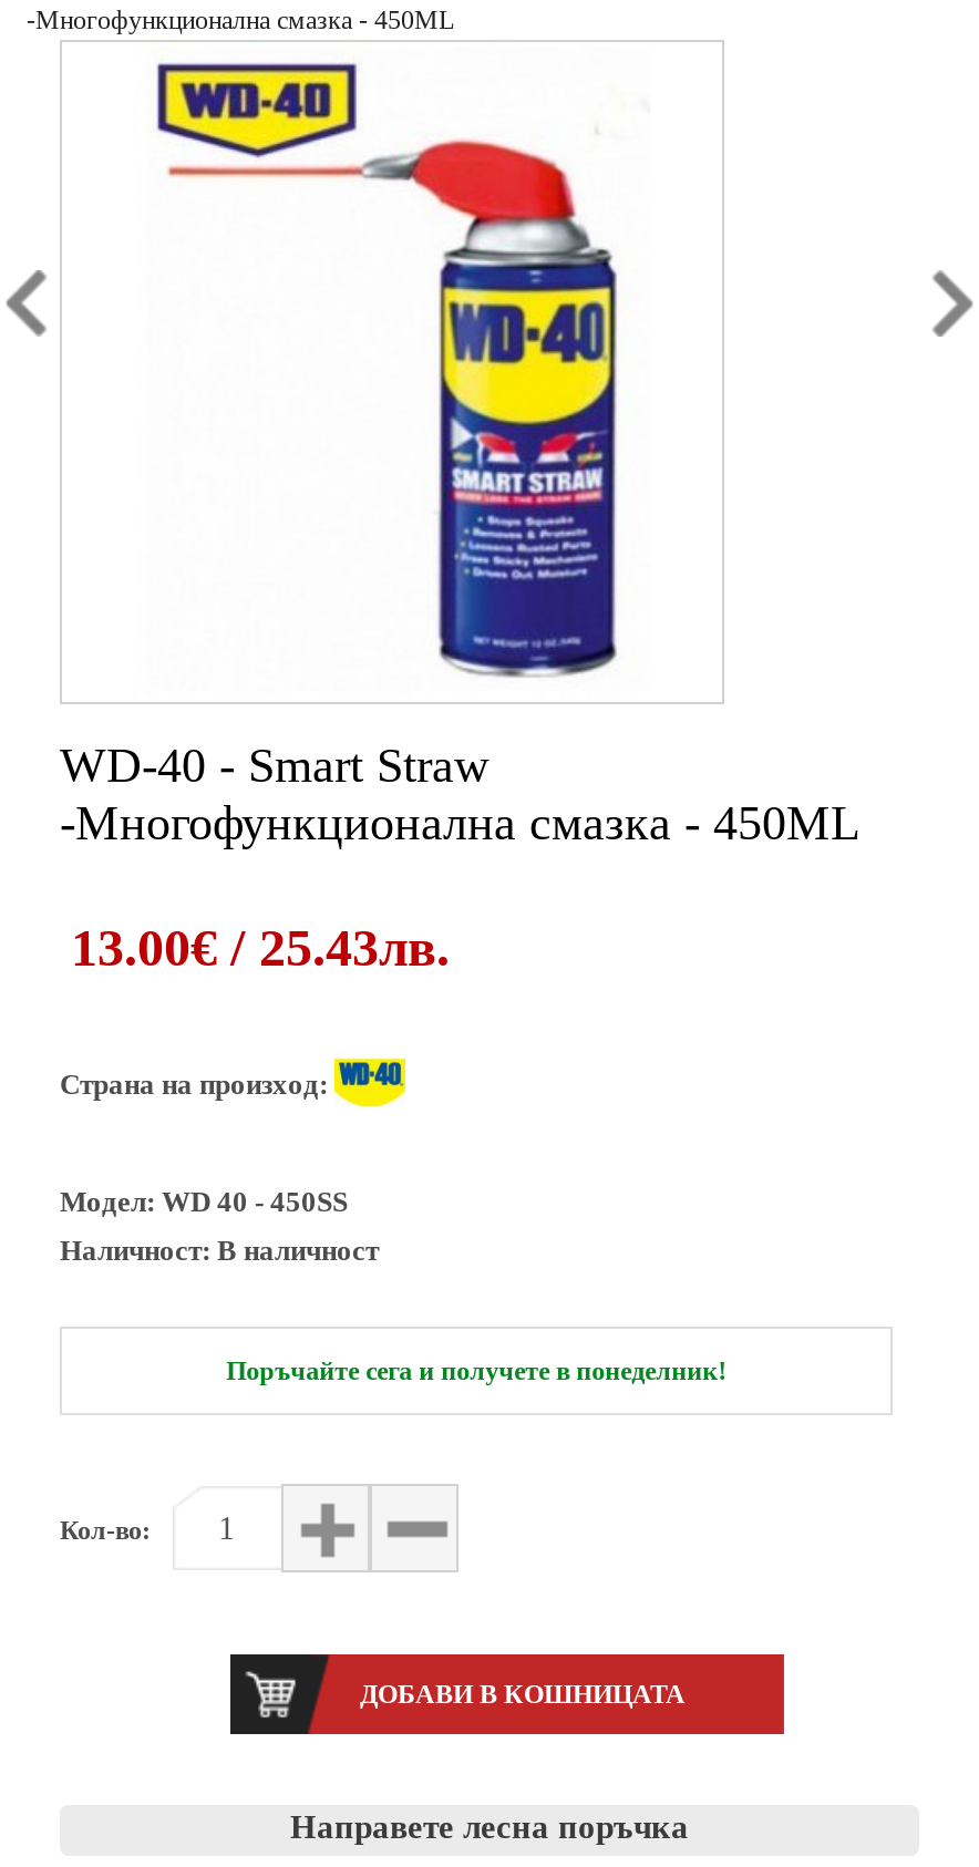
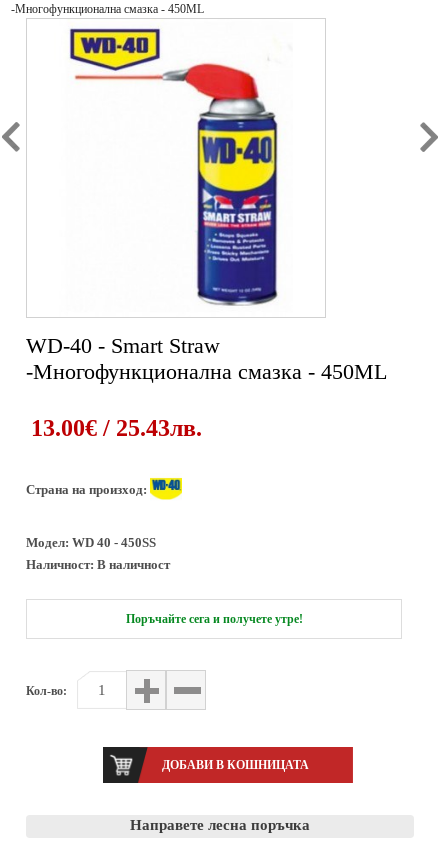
[226,1355,727,1386] Поръчайте сега и получете в понеделник! -> [126,612,303,626] Поръчайте сега и получете утре!

